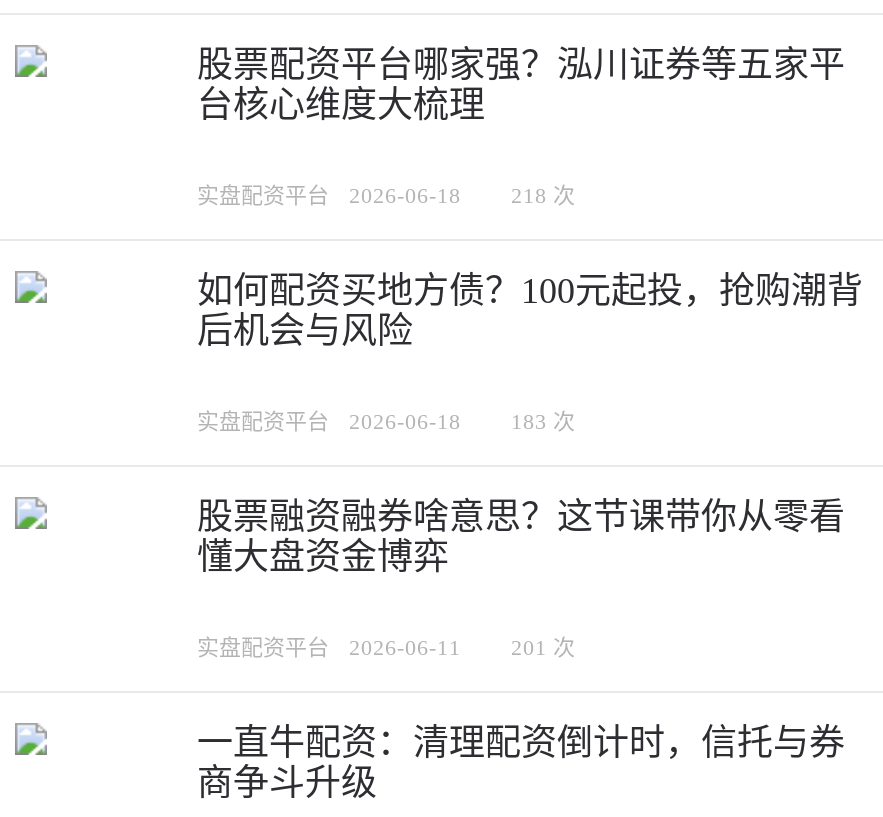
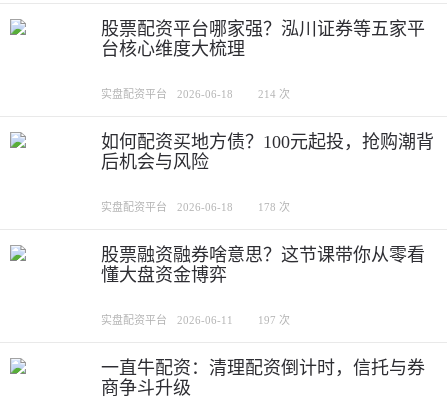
[511,183,575,207] 218 次 -> [258,88,290,100] 214 次
[511,409,575,433] 183 次 -> [258,201,290,213] 178 次
[511,635,575,659] 201 次 -> [258,314,290,326] 197 次

